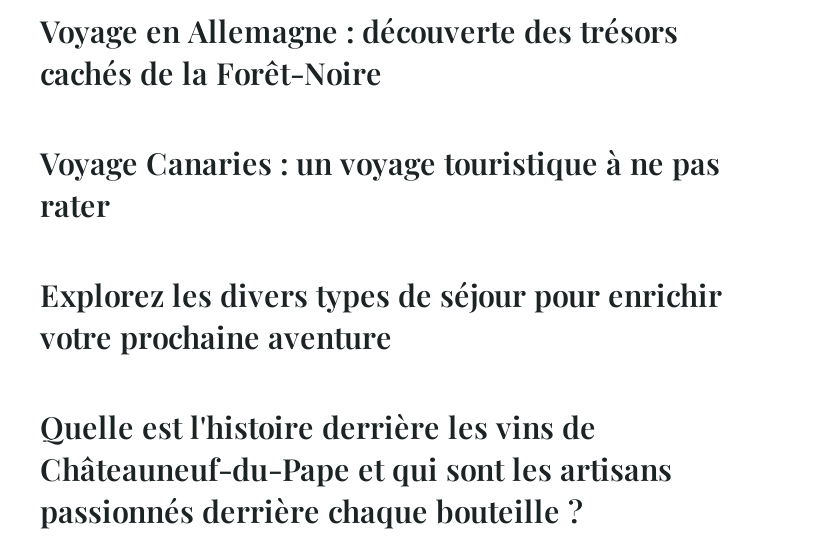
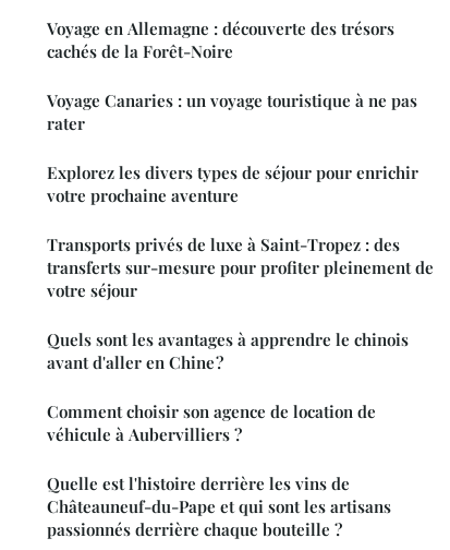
none -> [47,234,434,445] Transports privés de luxe à Saint-Tropez : des | transferts sur-mesure pour profiter pleinement de | votre séjour | Quels sont les avantages à apprendre le chinois | avant d'aller en Chine ? | Comment choisir son agence de location de | véhicule à Aubervilliers ?

